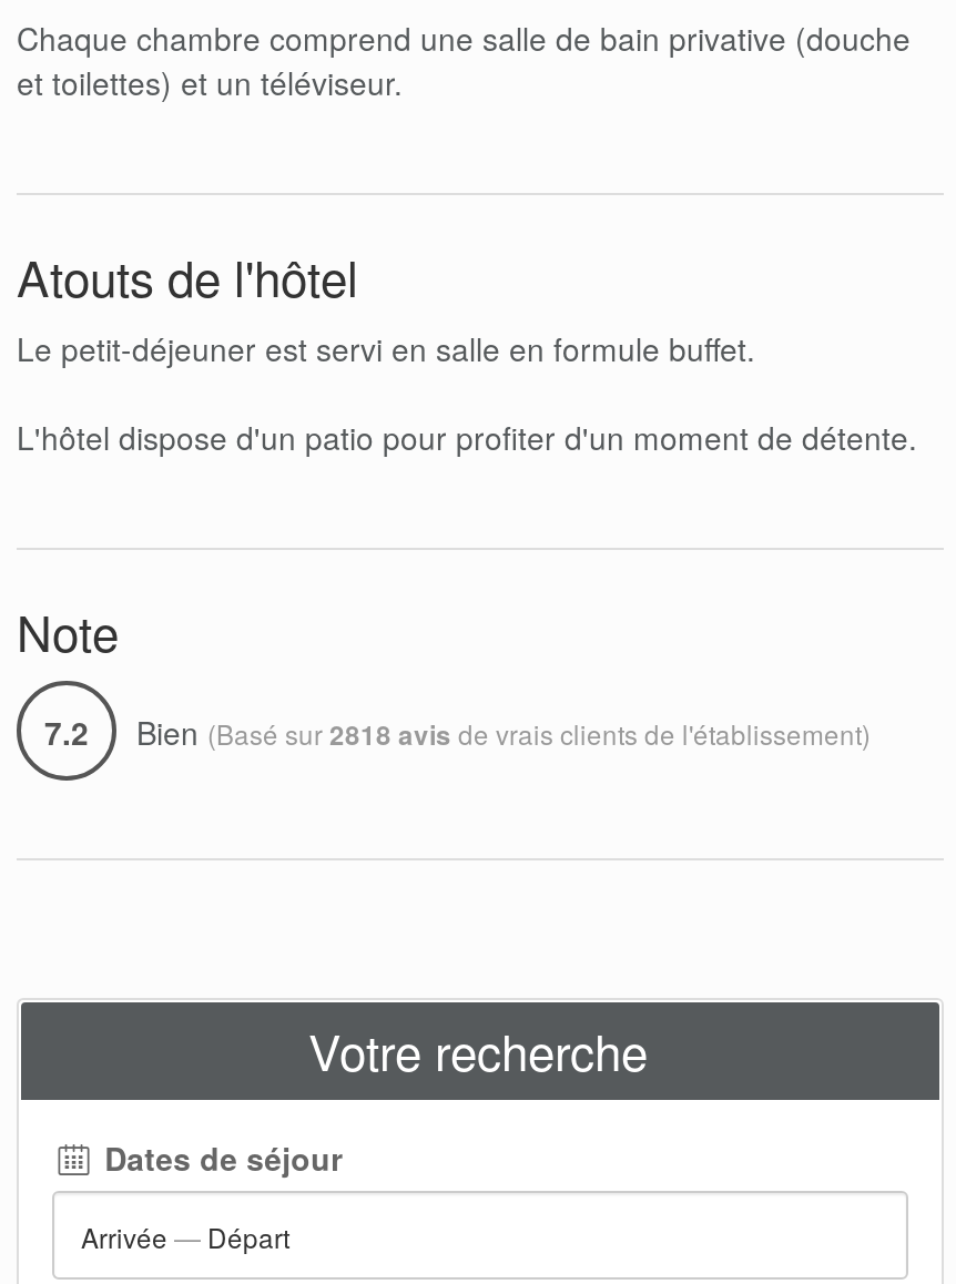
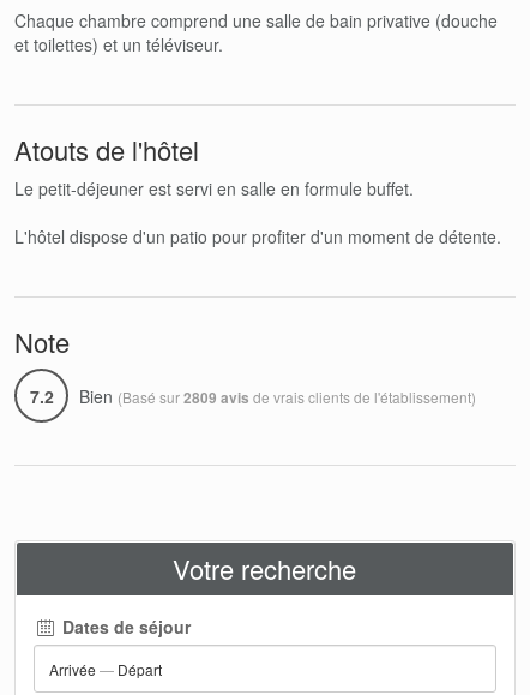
[128,709,871,754] Bien (Basé sur 2818 avis de vrais clients de l'établissement) -> [74,384,476,408] Bien (Basé sur 2809 avis de vrais clients de l'établissement)

